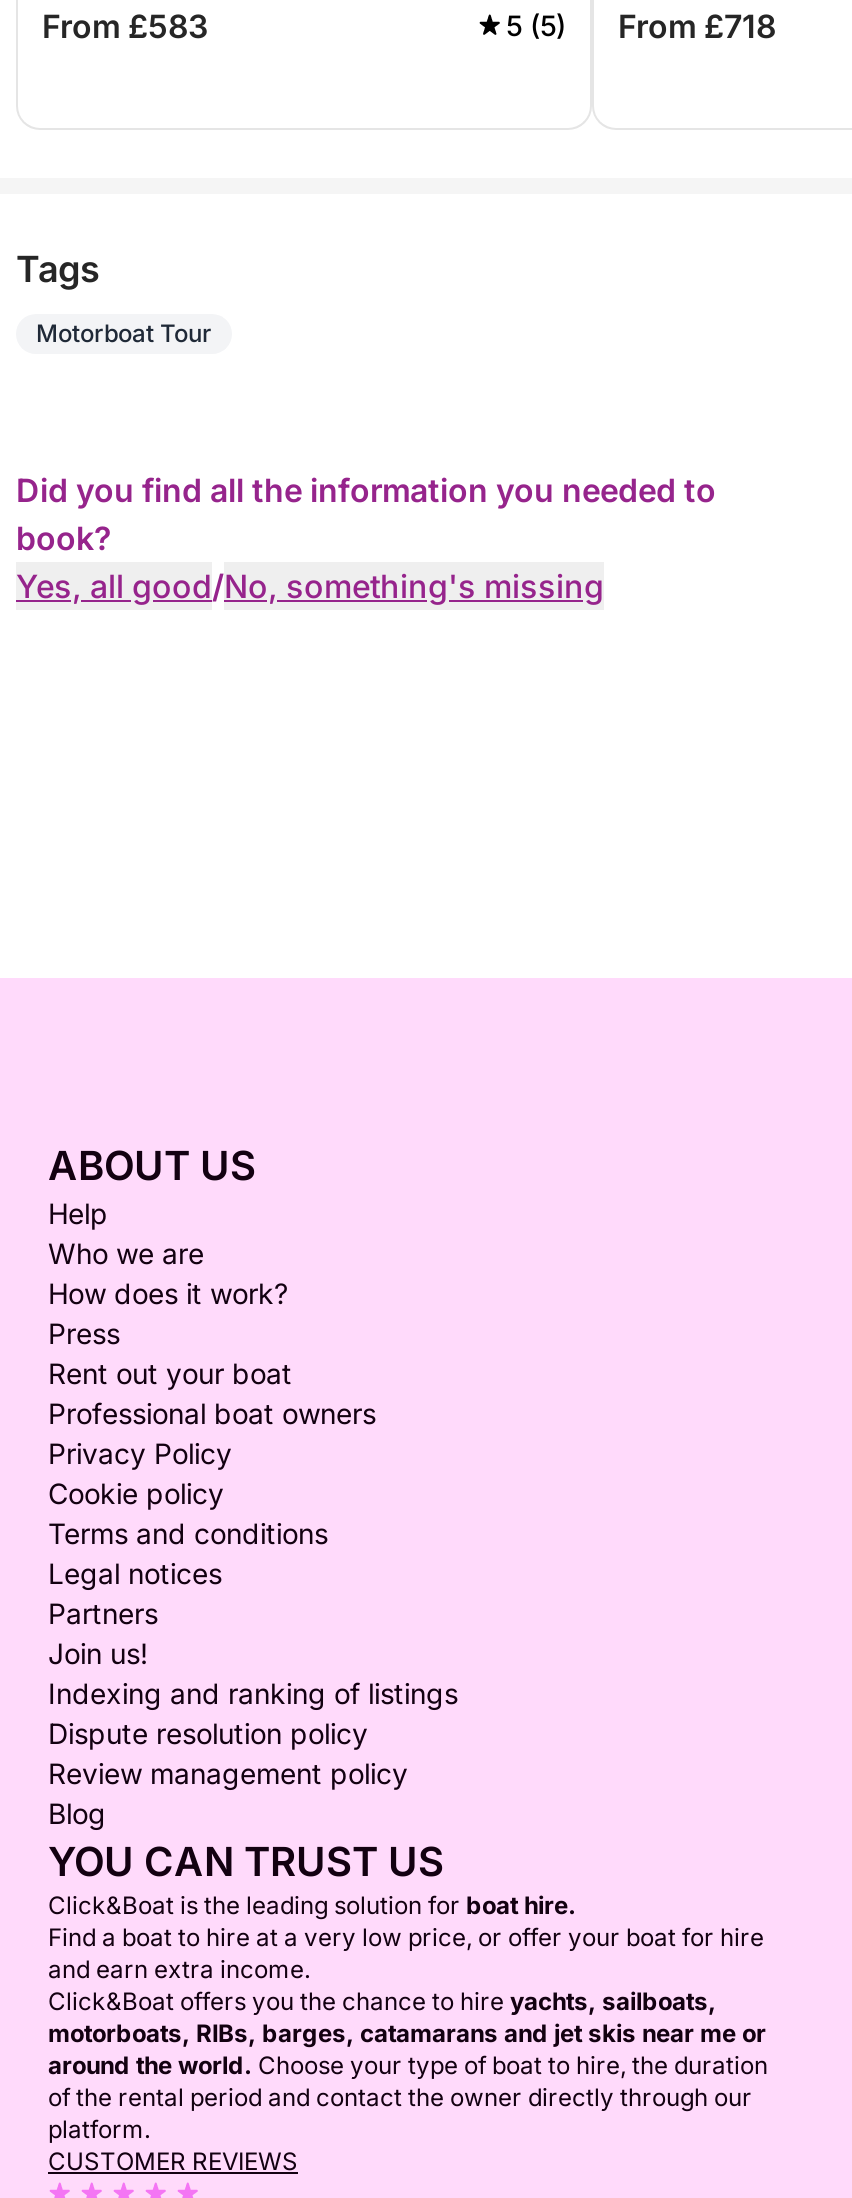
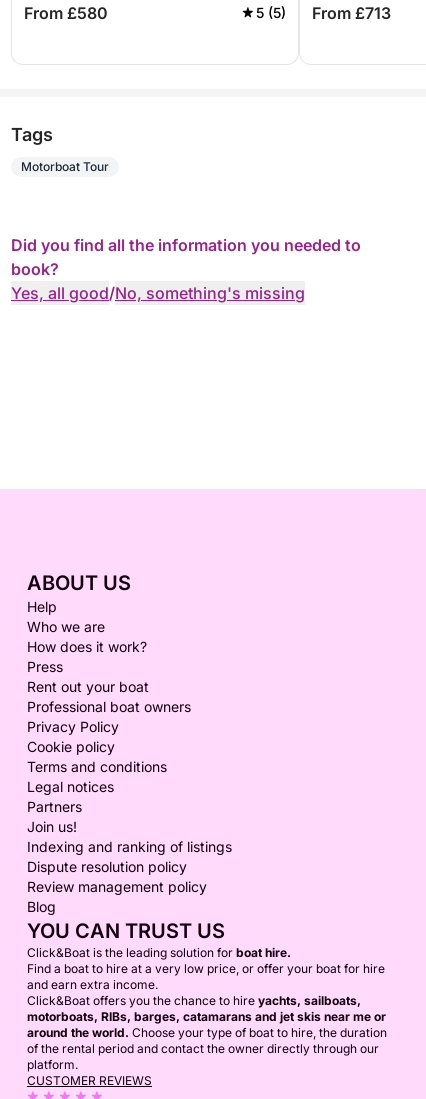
[42,6,208,46] From £583 -> [24,3,108,23] From £580
[506,6,776,46] 5 (5) From £718 -> [256,3,391,23] 5 (5) From £713

